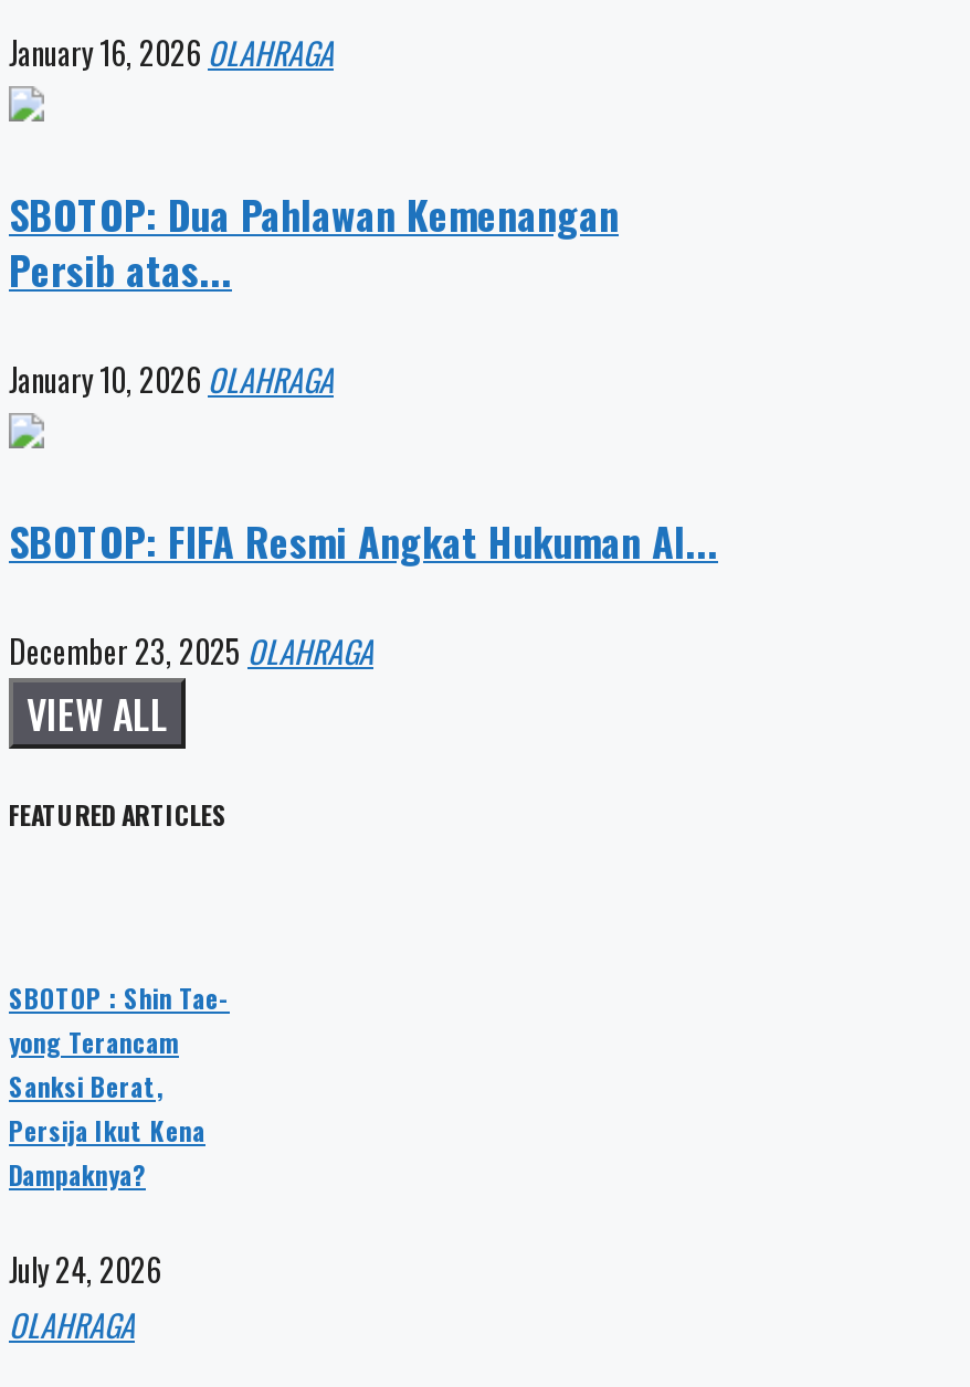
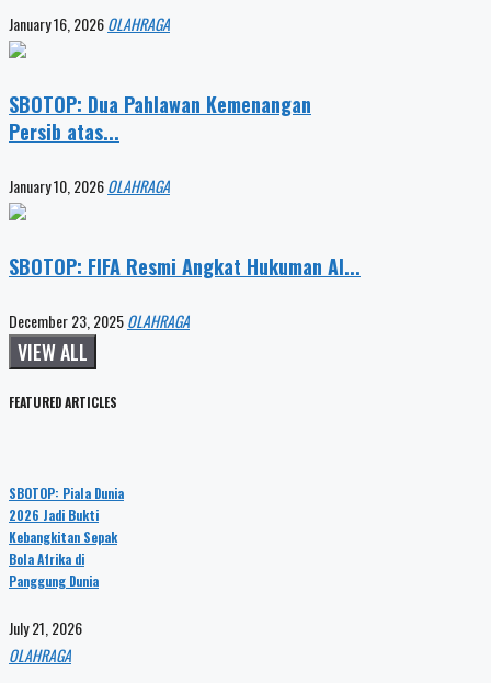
[9,979,230,1194] SBOTOP : Shin Tae- | yong Terancam | Sanksi Berat, | Persija Ikut Kena | Dampaknya? -> [9,484,124,590] SBOTOP: Piala Dunia | 2026 Jadi Bukti | Kebangkitan Sepak | Bola Afrika di | Panggung Dunia
[9,1245,161,1292] July 24, 2026 -> [9,616,82,639] July 21, 2026

